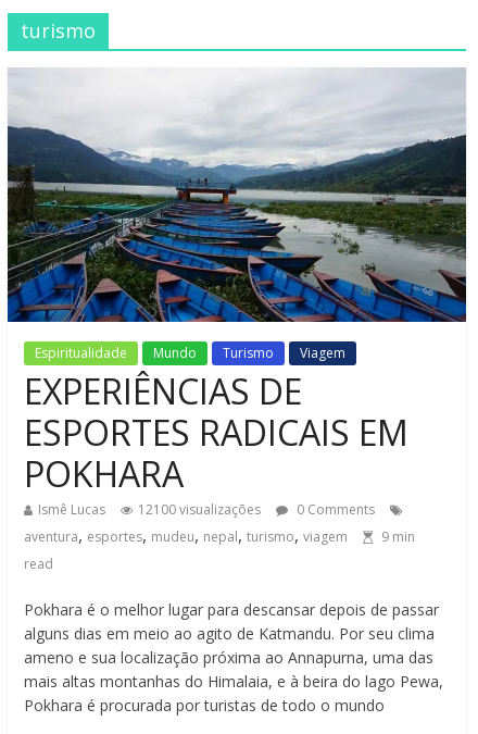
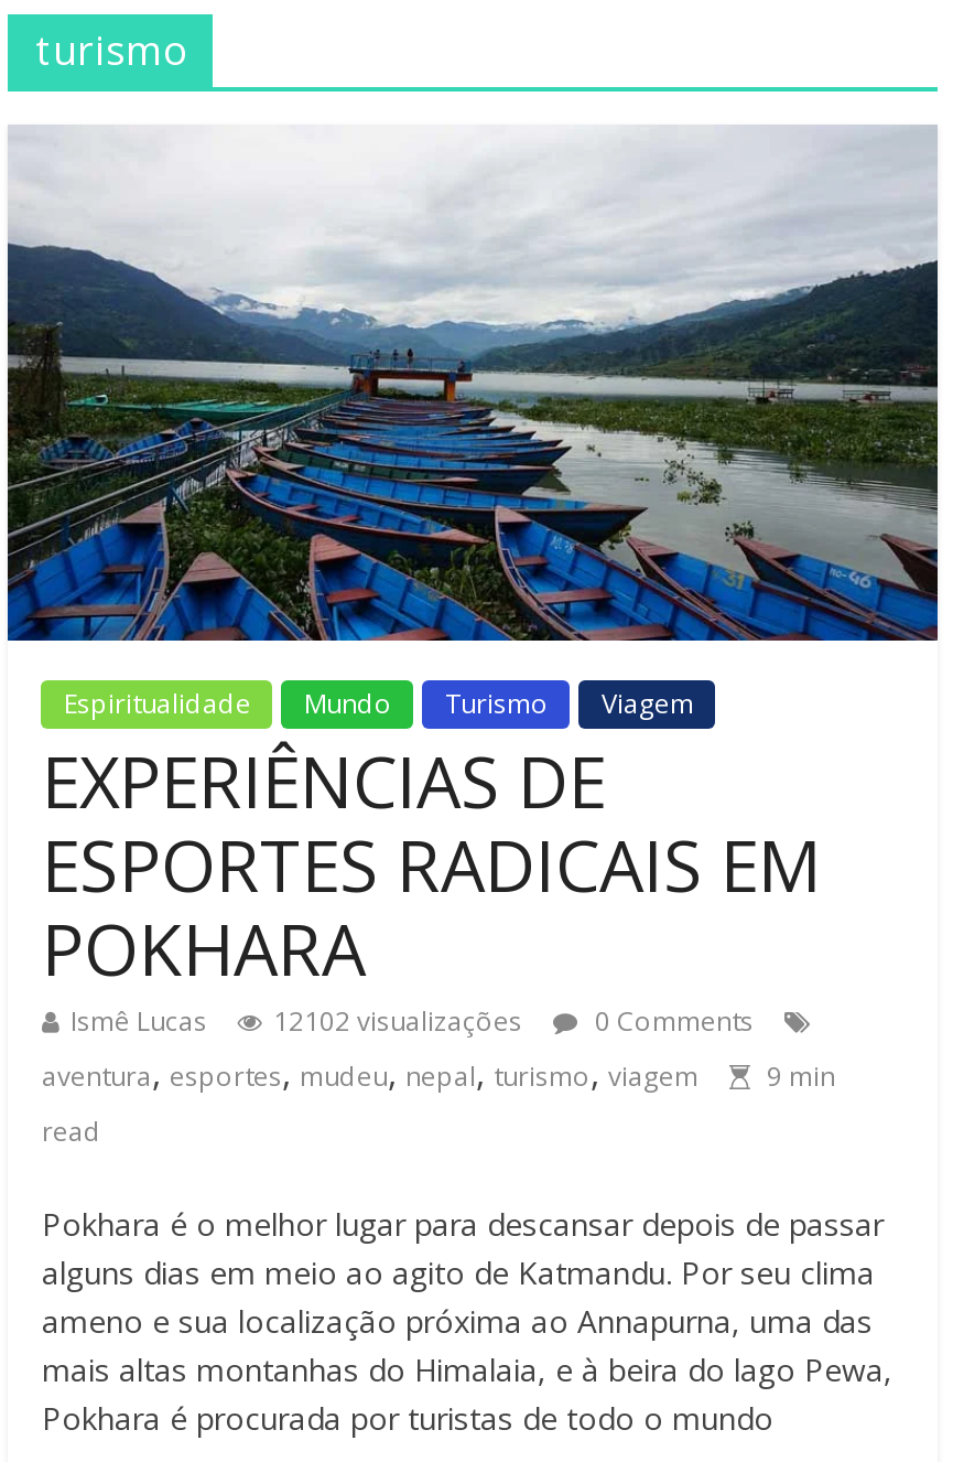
[138,500,261,519] 12100 visualizações -> [273,1003,522,1040] 12102 visualizações

